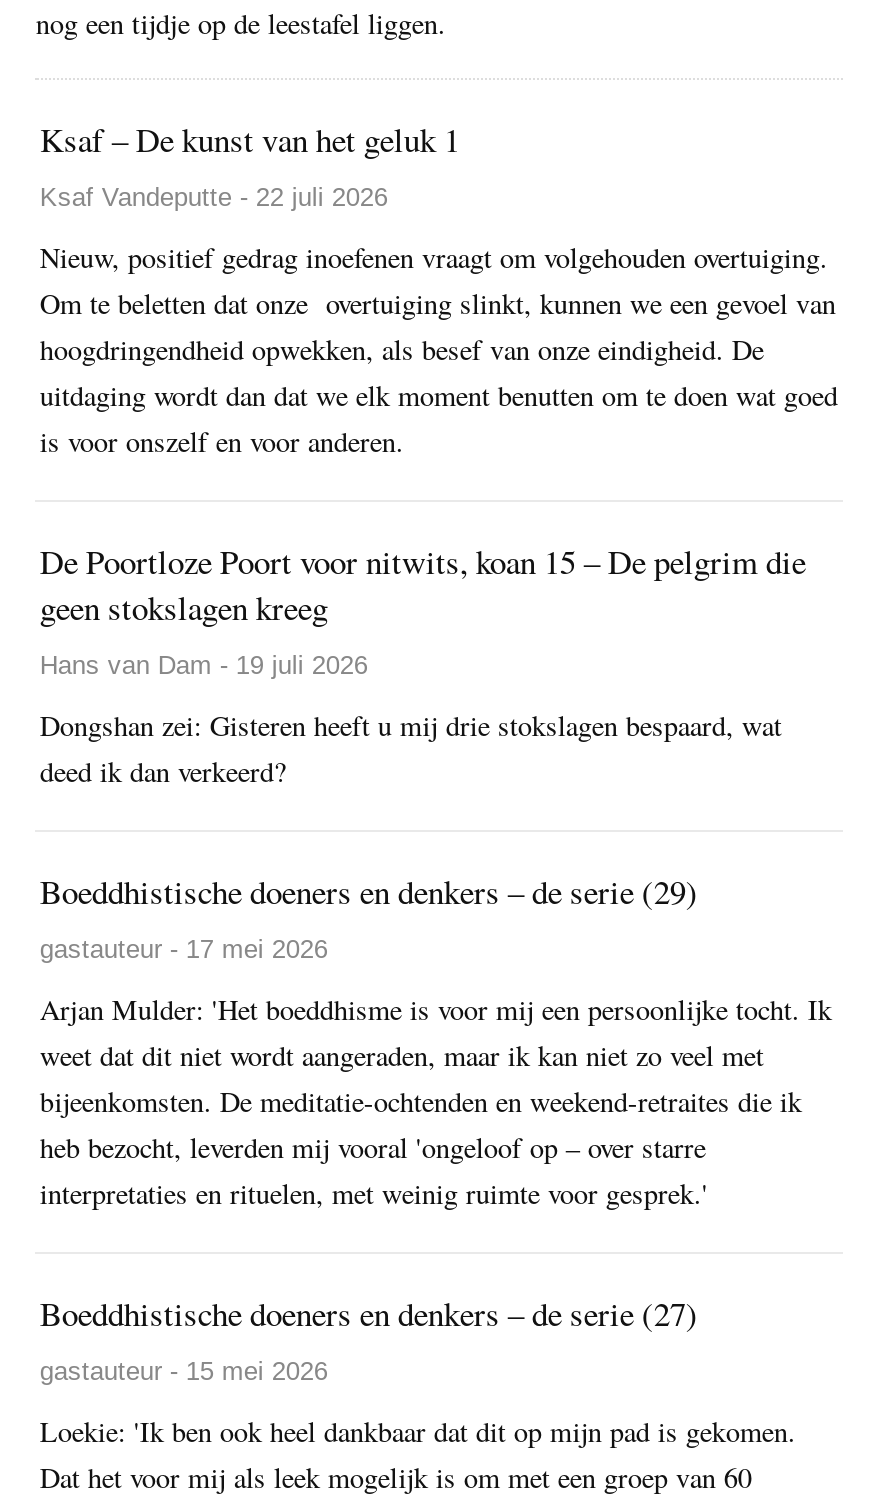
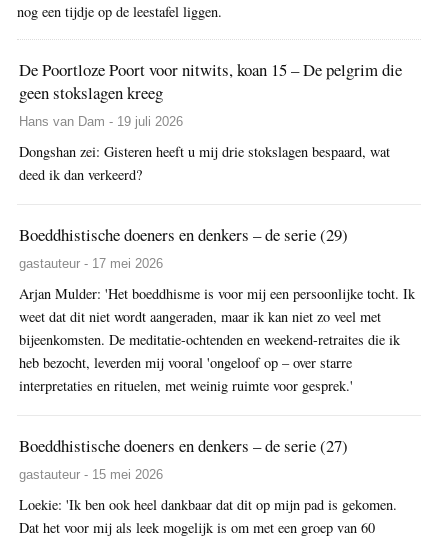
[40,116,838,460] Ksaf – De kunst van het geluk 1 | Ksaf Vandeputte - 22 juli 2026 | Nieuw, positief gedrag inoefenen vraagt om volgehouden overtuiging. | Om te beletten dat onze overtuiging slinkt, kunnen we een gevoel van | hoogdringendheid opwekken, als besef van onze eindigheid. De | uitdaging wordt dan dat we elk moment benutten om te doen wat goed | is voor onszelf en voor anderen. -> none

